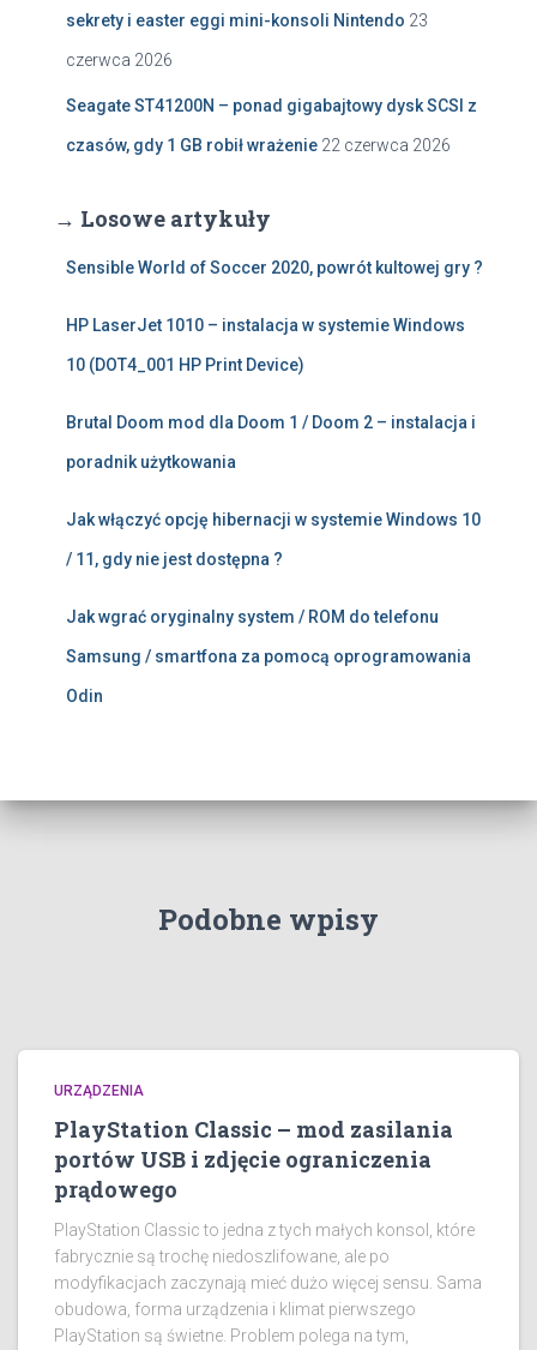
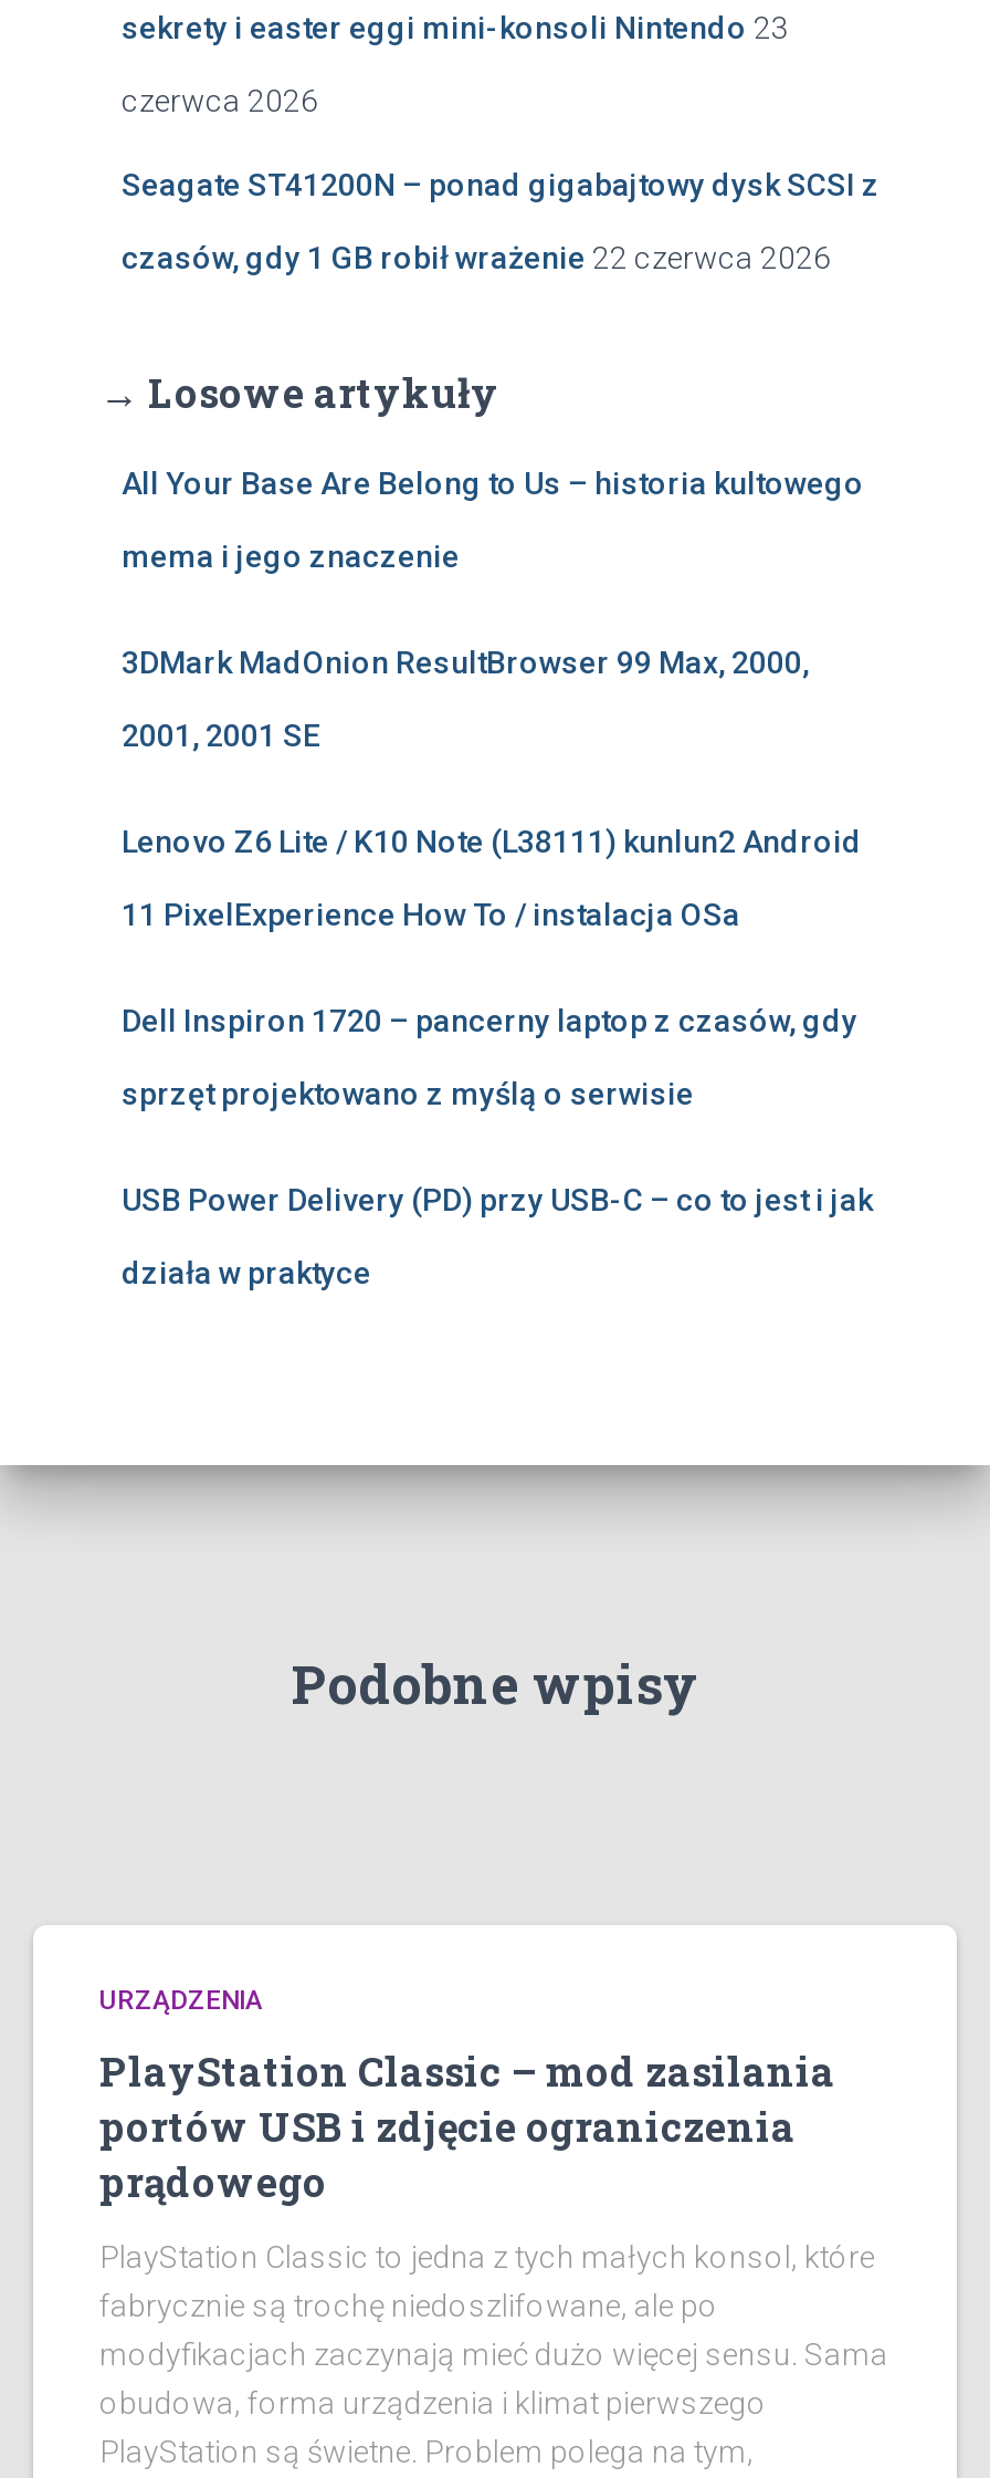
[66,258,483,277] Sensible World of Soccer 2020, powrót kultowej gry ? -> [122,466,864,501] All Your Base Are Belong to Us – historia kultowego
[66,316,465,335] HP LaserJet 1010 – instalacja w systemie Windows -> [122,539,460,574] mema i jego znaczenie
[66,355,304,374] 10 (DOT4_001 HP Print Device) -> [122,645,809,680] 3DMark MadOnion ResultBrowser 99 Max, 2000,
[66,413,476,432] Brutal Doom mod dla Doom 1 / Doom 2 – instalacja i -> [122,718,320,753] 2001, 2001 SE
[66,452,236,472] poradnik użytkowania -> [122,824,862,859] Lenovo Z6 Lite / K10 Note (L38111) kunlun2 Android
[66,510,481,529] Jak włączyć opcję hibernacji w systemie Windows 10 -> [122,897,740,932] 11 PixelExperience How To / instalacja OSa
[66,550,283,569] / 11, gdy nie jest dostępna ? -> [122,1003,857,1038] Dell Inspiron 1720 – pancerny laptop z czasów, gdy
[66,607,439,626] Jak wgrać oryginalny system / ROM do telefonu -> [122,1076,694,1111] sprzęt projektowano z myślą o serwisie
[66,647,471,666] Samsung / smartfona za pomocą oprogramowania -> [122,1182,873,1217] USB Power Delivery (PD) przy USB-C – co to jest i jak
[66,686,103,706] Odin -> [122,1255,371,1290] działa w praktyce

